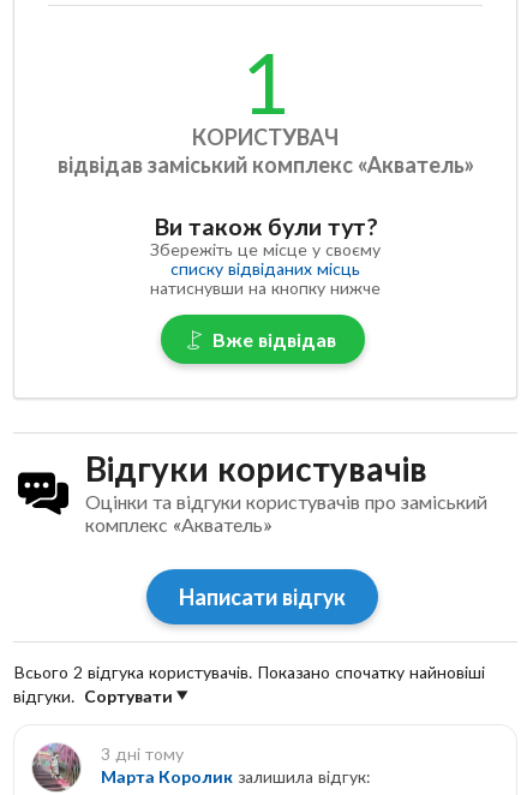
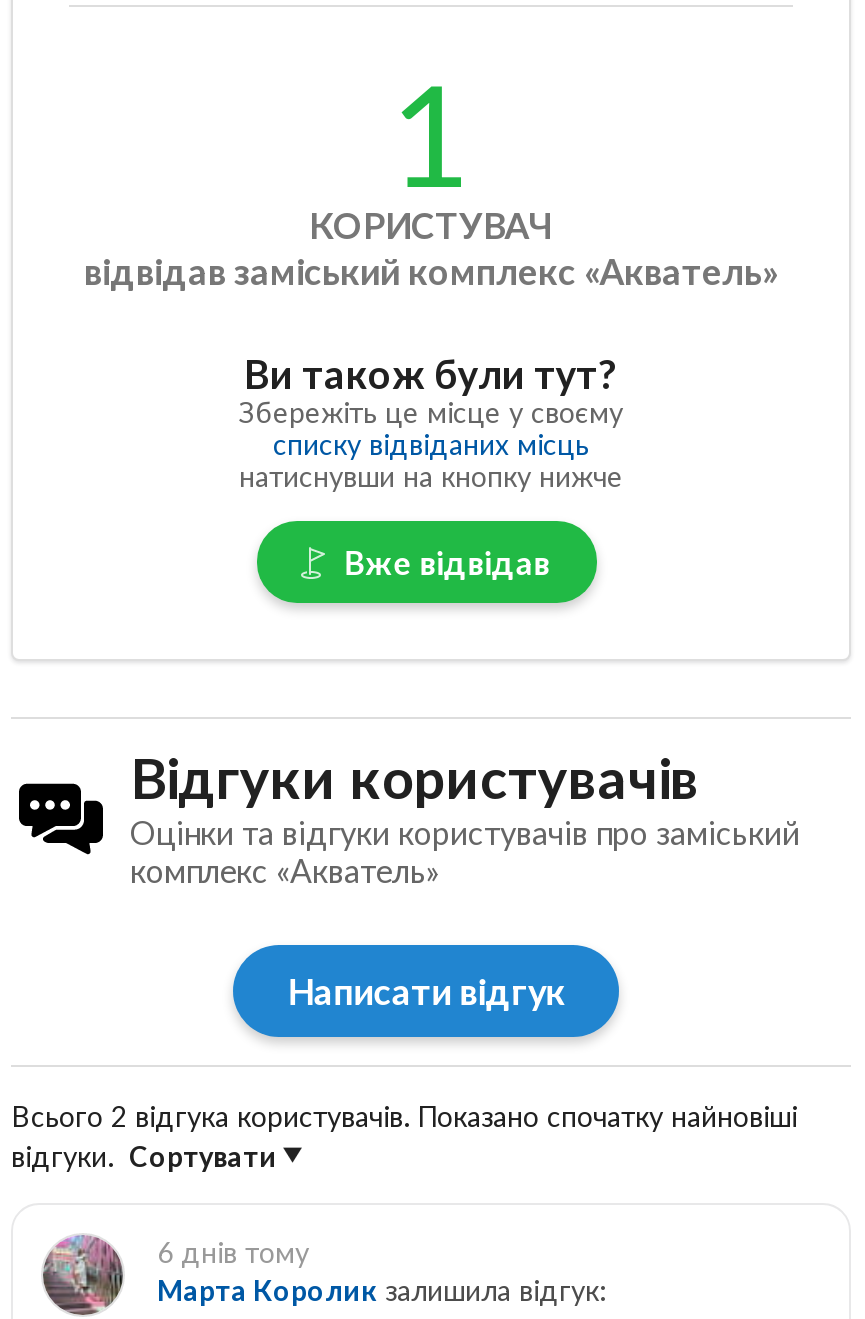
[101,744,184,764] 3 дні тому -> [157,1236,309,1270] 6 днів тому

